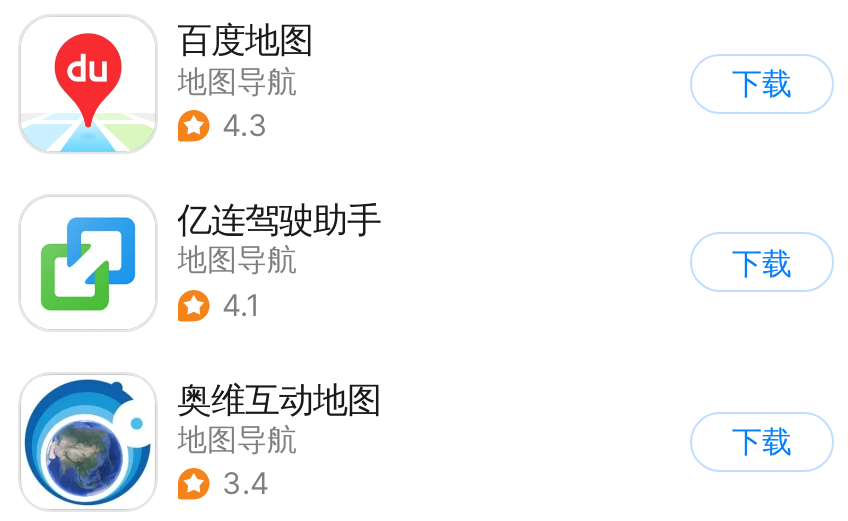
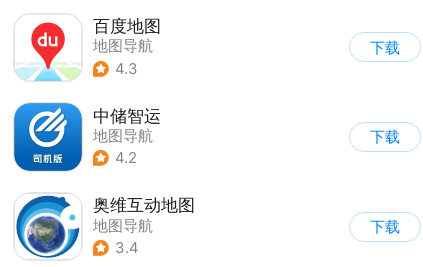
[20,195,381,331] [image] | 亿连驾驶助手 -> [13,102,160,172] [image] | 中储智运
[222,288,260,324] 4.1 -> [115,149,137,167] 4.2

